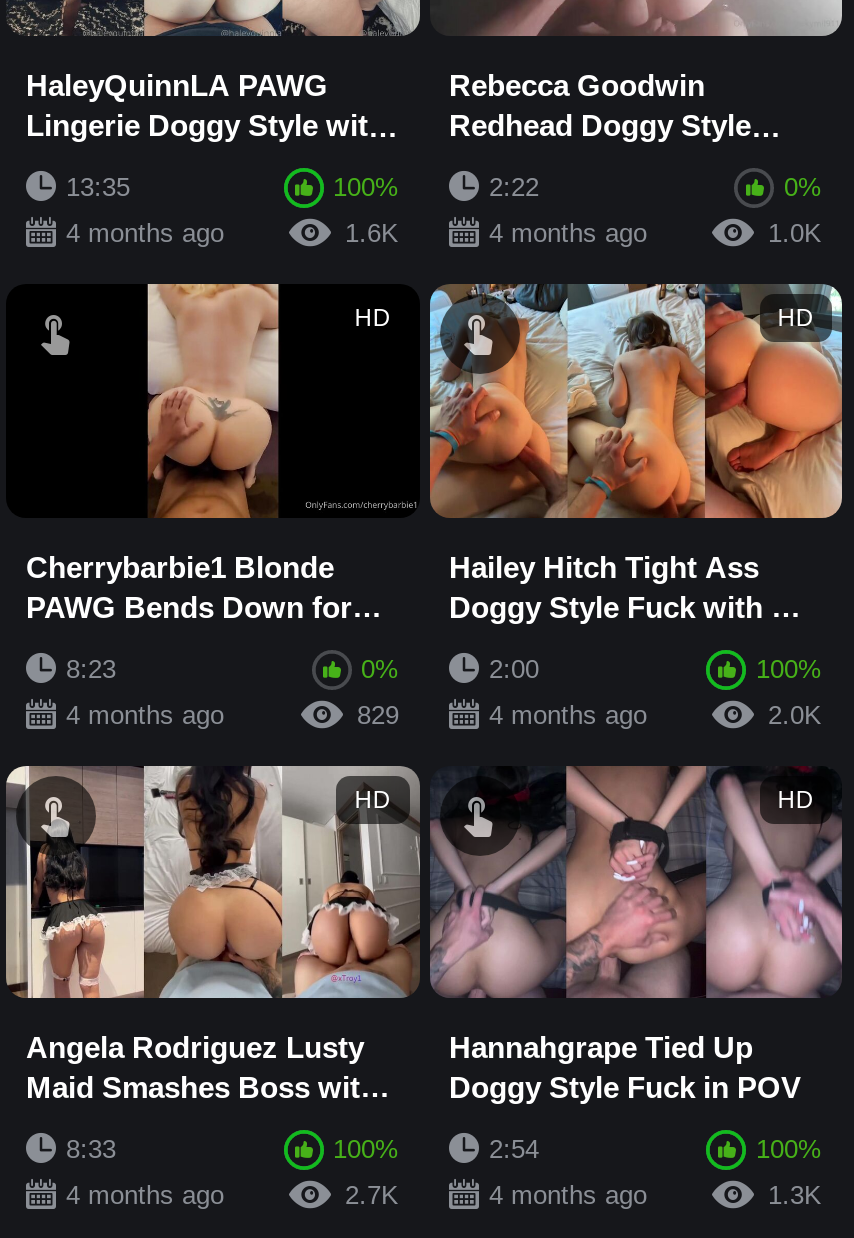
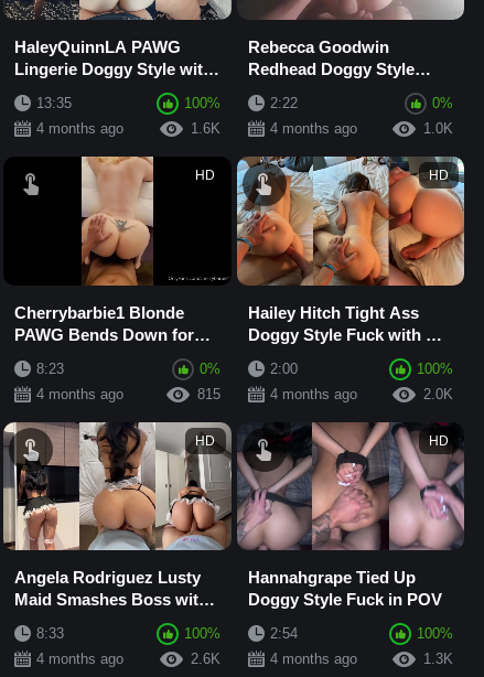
[357,699,399,729] 829 -> [197,385,220,402] 815
[345,1179,399,1209] 2.7K -> [190,650,220,667] 2.6K

